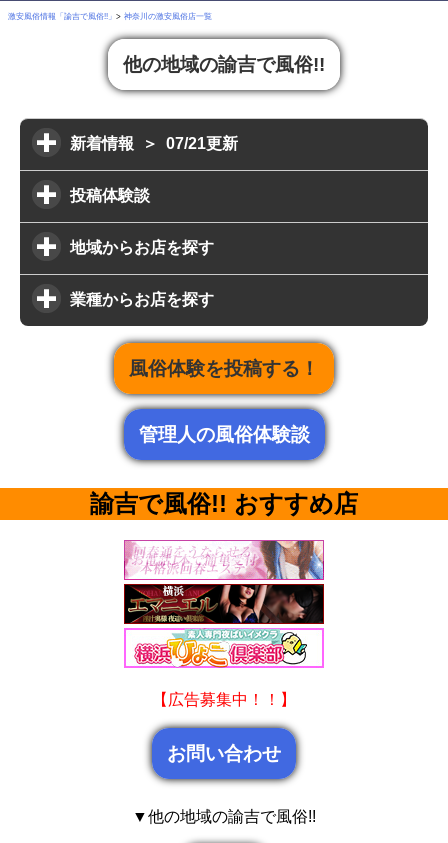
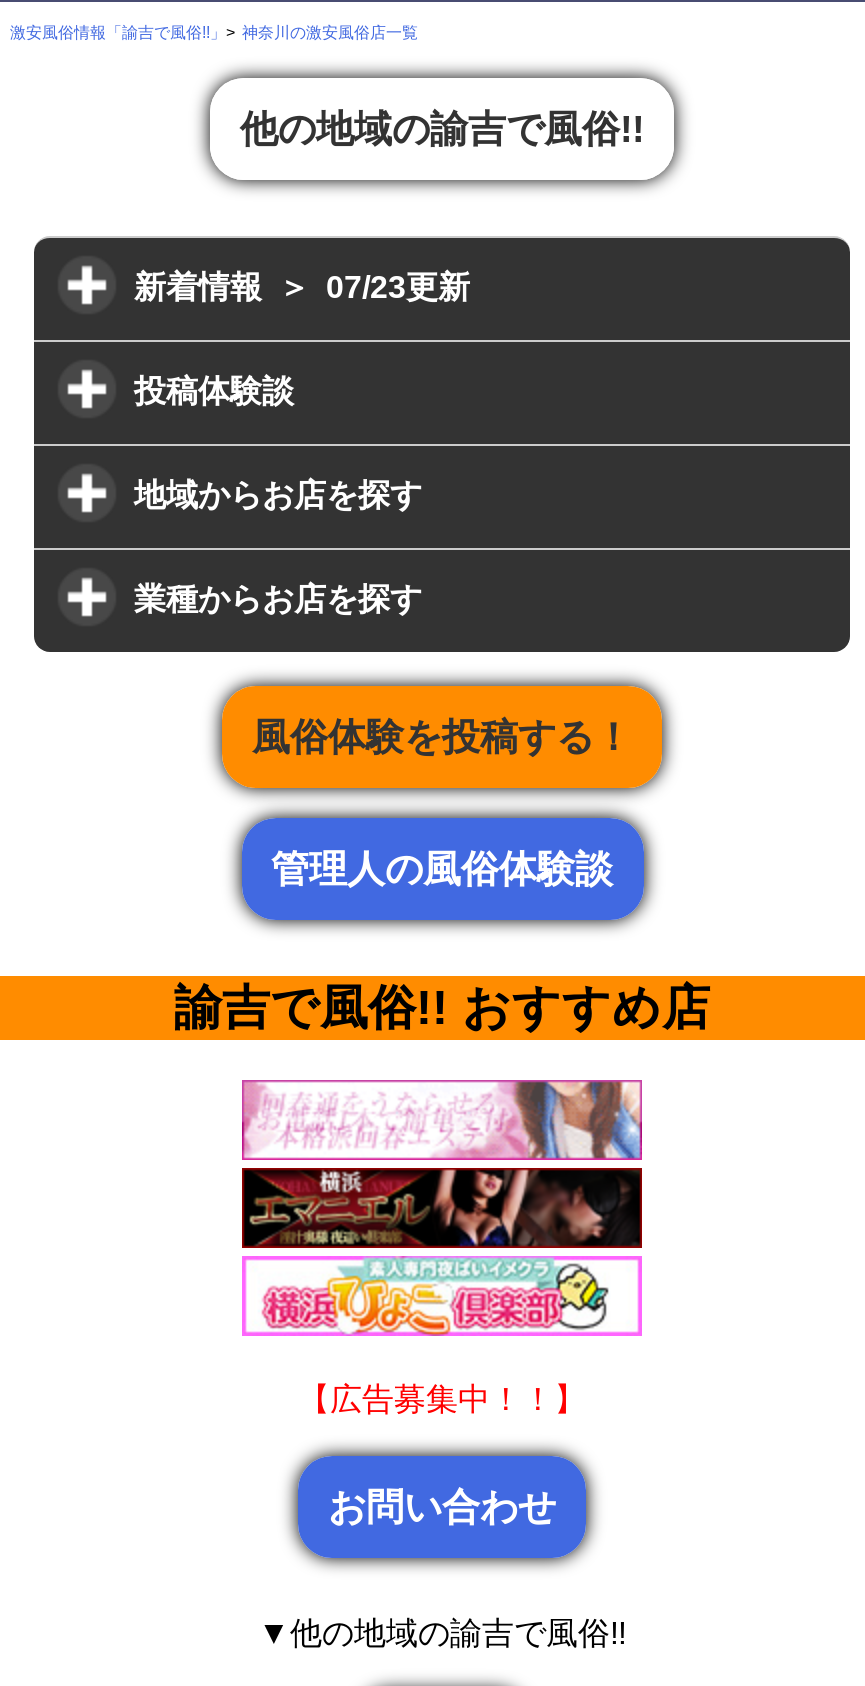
[70,135,238,152] 新着情報 ＞ 07/21更新 -> [134,270,470,304] 新着情報 ＞ 07/23更新

